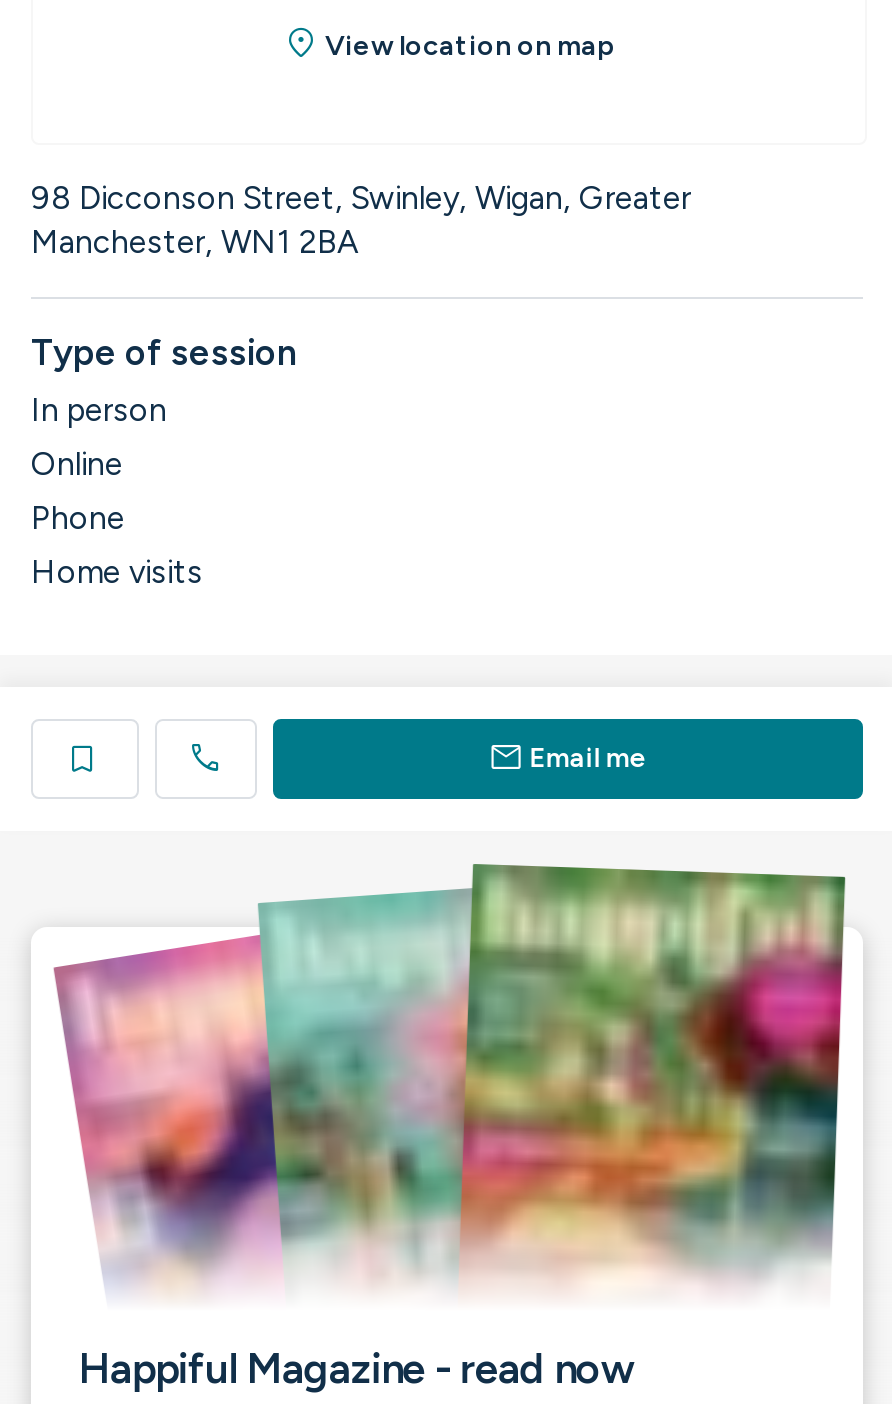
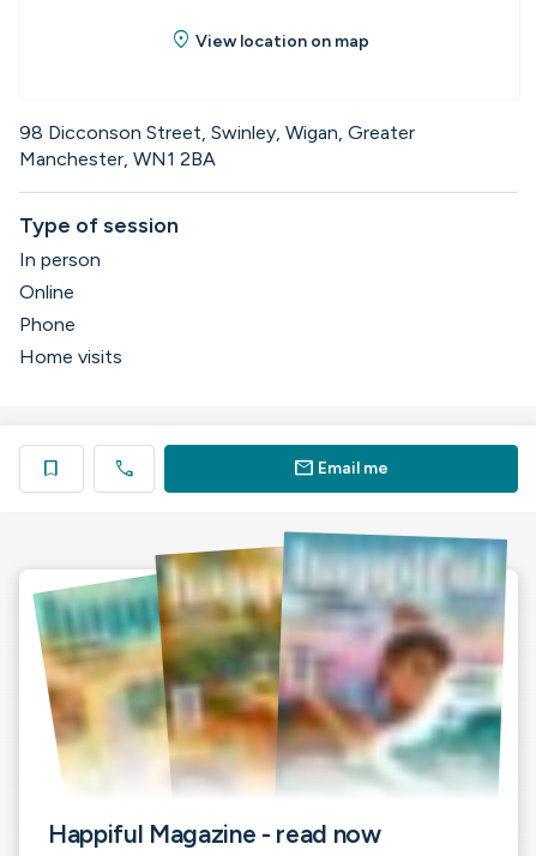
[53,863,847,1287] [image] -> [32,531,508,786] [image]

